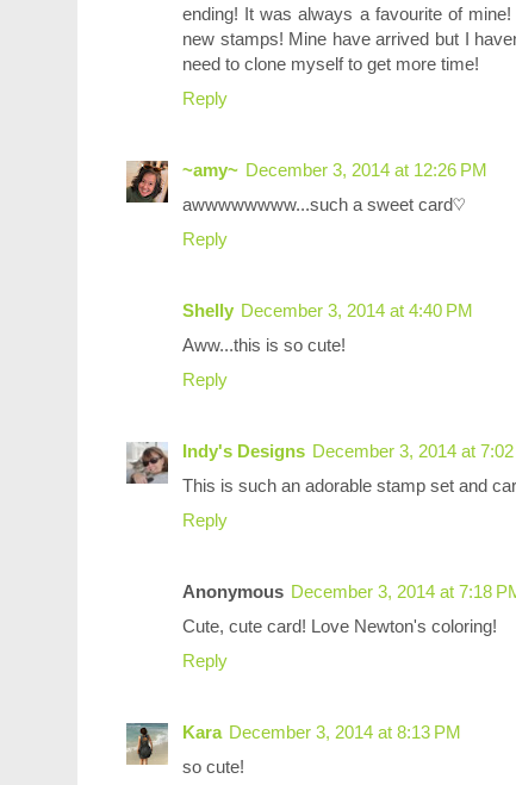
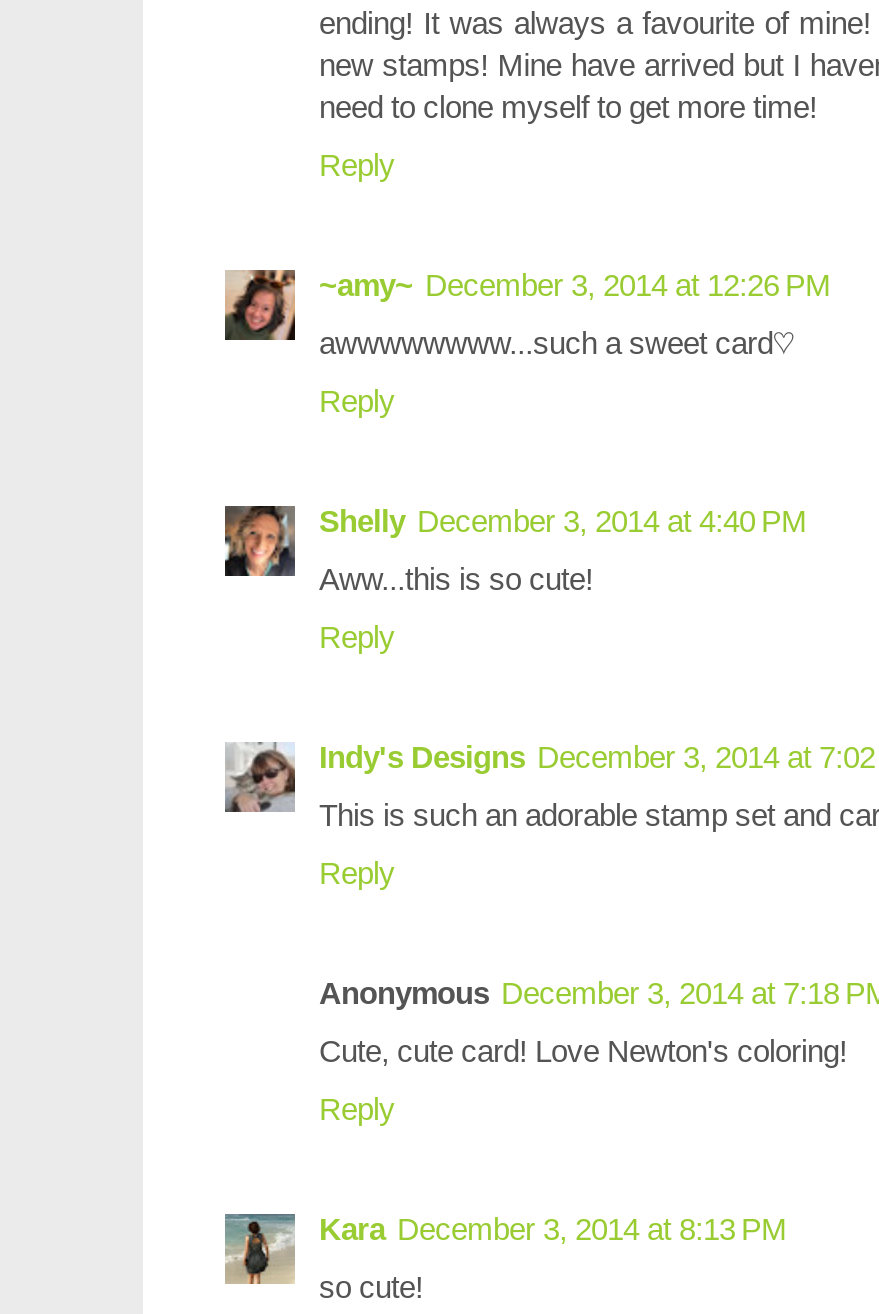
none -> [223,504,297,578] [image]

